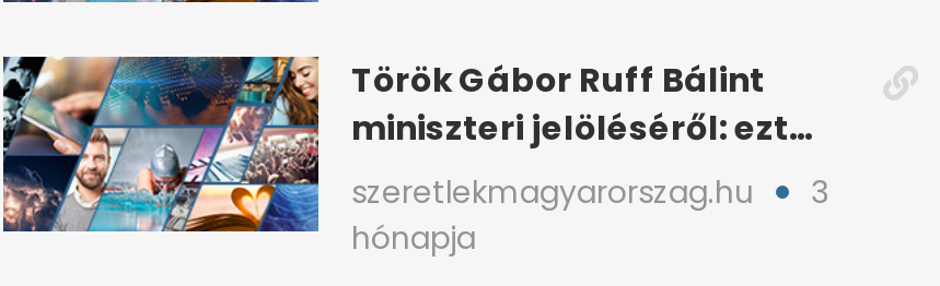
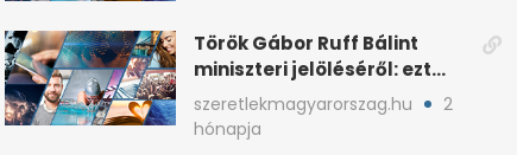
[811,170,828,214] 3 -> [443,92,453,116] 2

